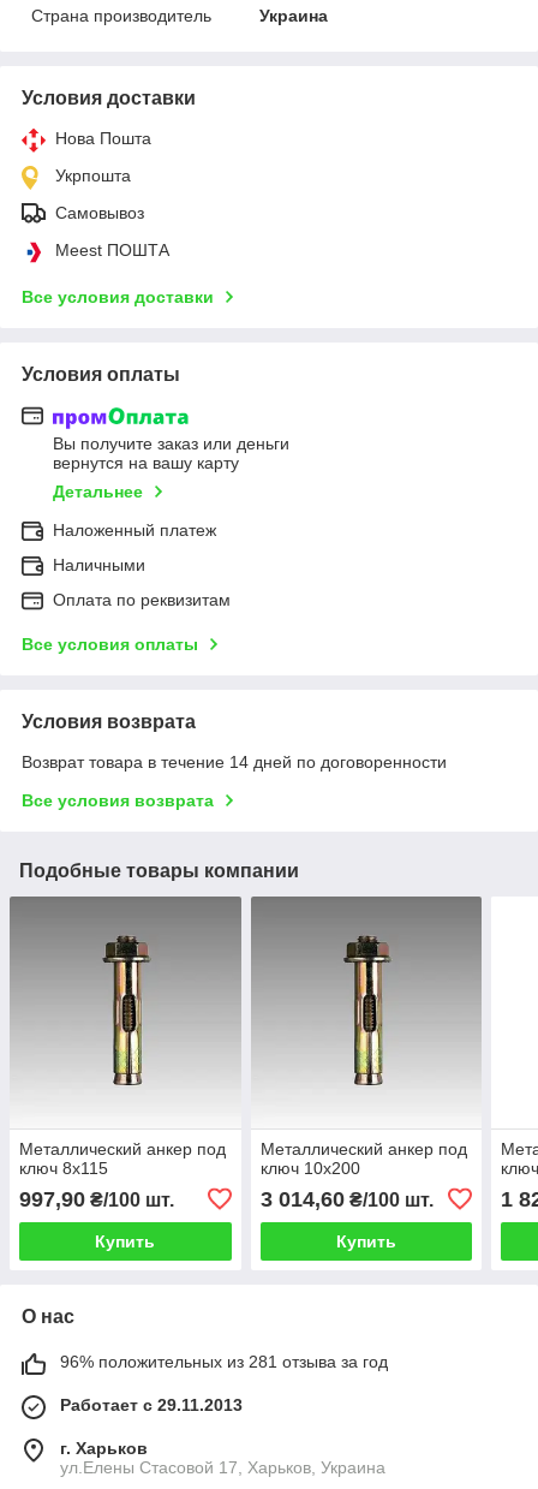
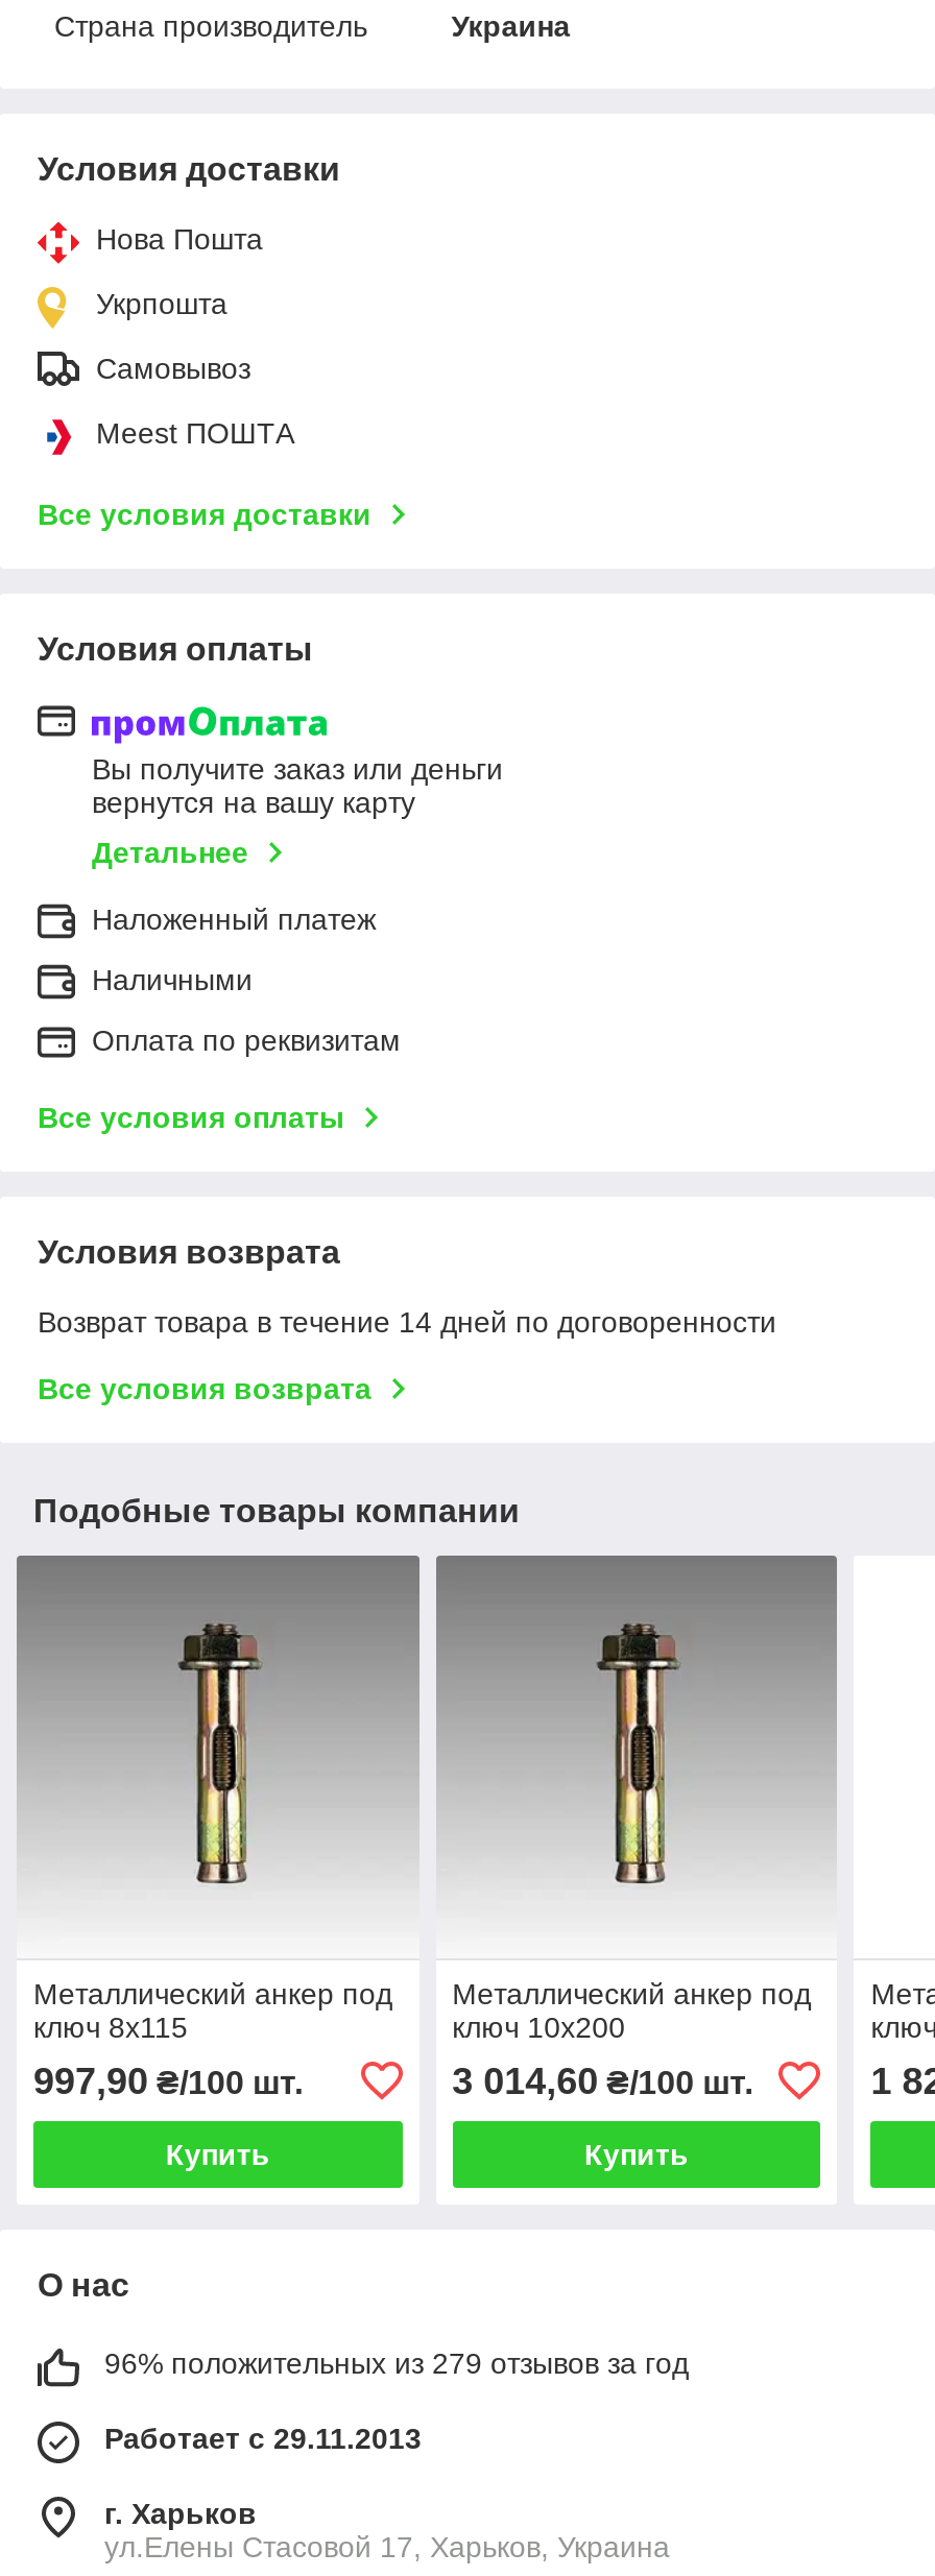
[60,1352,388,1371] 96% положительных из 281 отзыва за год -> [104,2346,689,2379] 96% положительных из 279 отзывов за год

